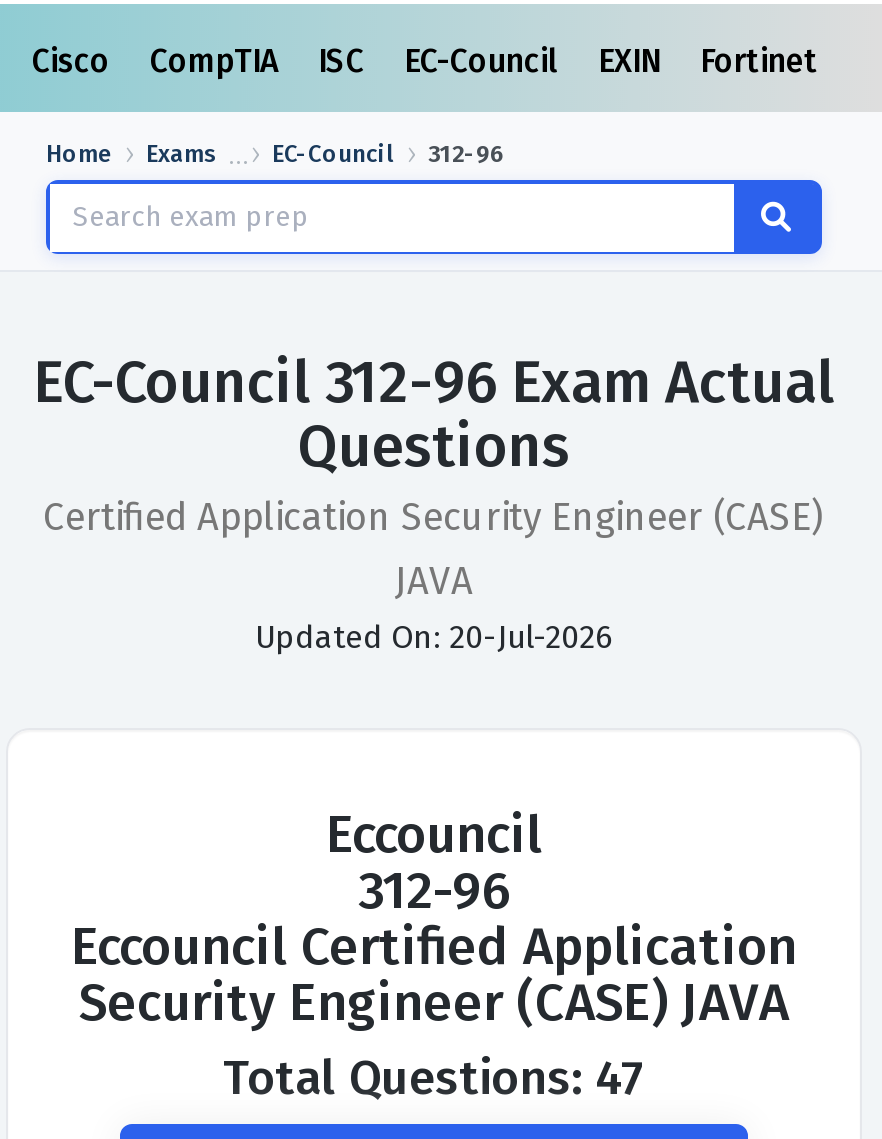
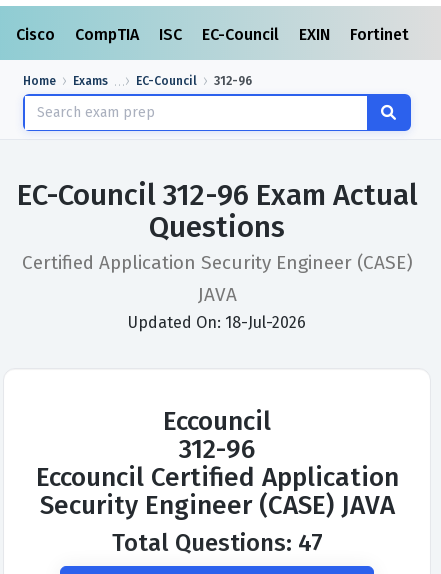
[255,618,613,656] Updated On: 20-Jul-2026 -> [128,313,306,332] Updated On: 18-Jul-2026

